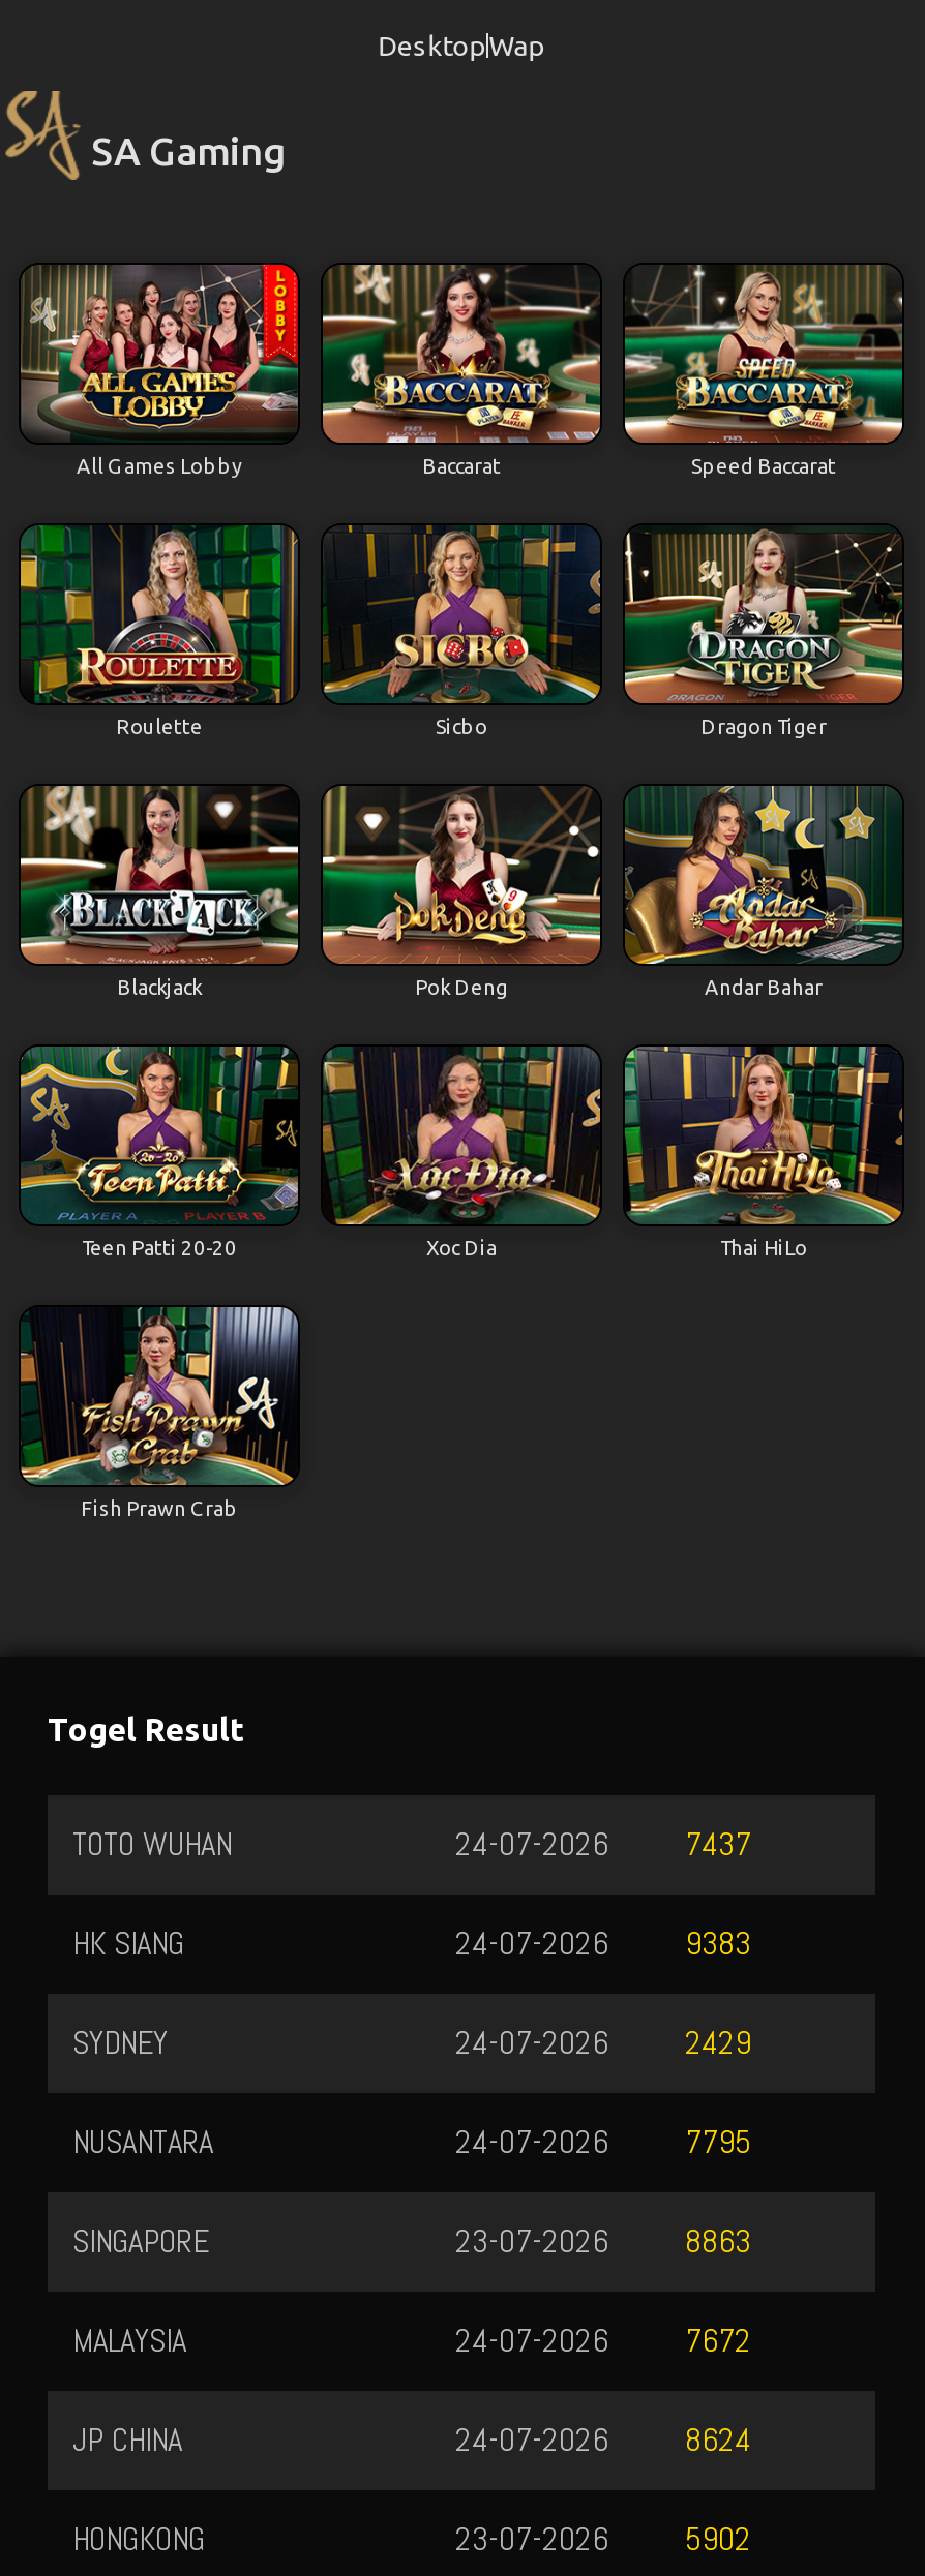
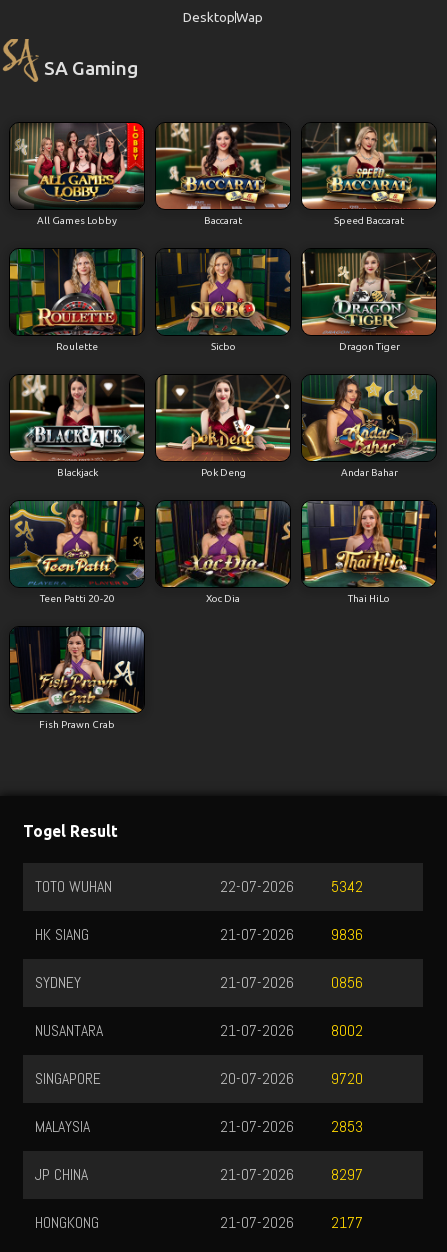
[455,1823,608,1865] 24-07-2026 -> [220,877,294,897] 22-07-2026
[685,1824,751,1866] 7437 -> [331,877,363,897] 5342
[455,1923,608,1964] 24-07-2026 -> [220,925,294,945] 21-07-2026
[685,1924,751,1965] 9383 -> [331,925,363,945] 9836
[455,2022,608,2063] 24-07-2026 -> [220,973,294,993] 21-07-2026
[685,2023,751,2064] 2429 -> [331,973,363,993] 0856
[455,2121,608,2163] 24-07-2026 -> [220,1021,294,1041] 21-07-2026
[685,2122,751,2164] 7795 -> [331,1021,363,1041] 8002
[455,2220,608,2262] 23-07-2026 -> [220,1069,294,1089] 20-07-2026
[685,2222,751,2263] 8863 -> [331,1069,363,1089] 9720
[455,2320,608,2361] 24-07-2026 -> [220,1117,294,1137] 21-07-2026
[685,2321,751,2362] 7672 -> [331,1117,363,1137] 2853
[455,2419,608,2460] 24-07-2026 -> [220,1165,294,1185] 21-07-2026
[685,2420,751,2461] 8624 -> [331,1165,363,1185] 8297
[455,2518,608,2560] 23-07-2026 -> [220,1213,294,1233] 21-07-2026
[685,2519,751,2561] 5902 -> [331,1213,363,1233] 2177

